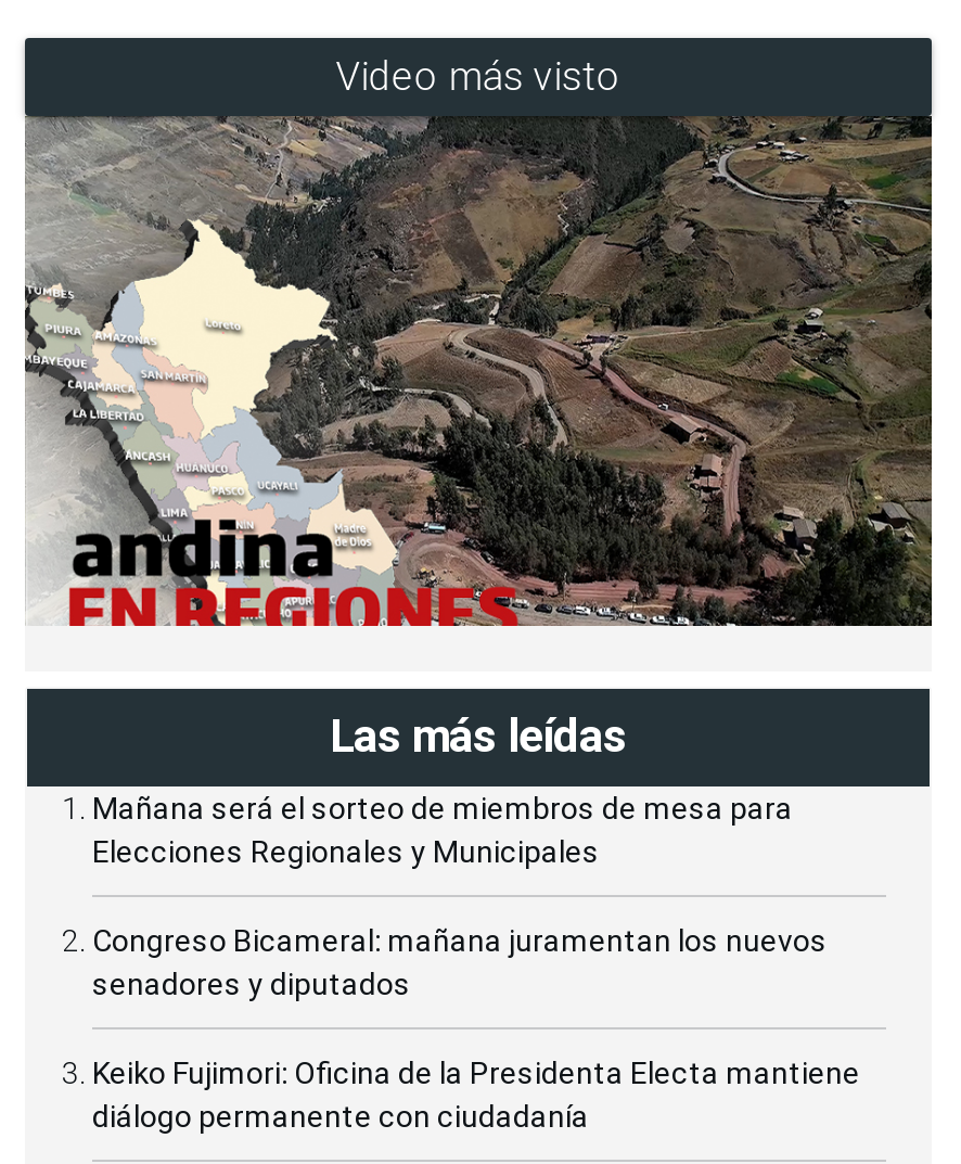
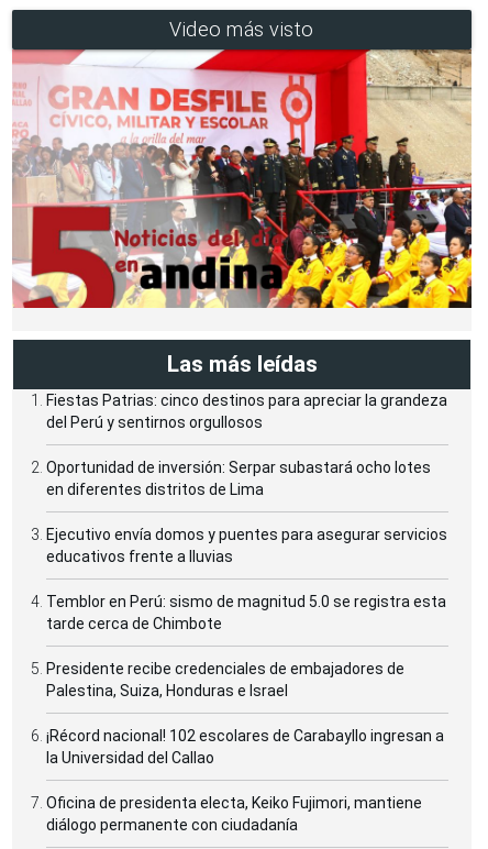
[23,116,934,628] [image] -> [12,48,473,309] [image]
[92,790,860,1090] Mañana será el sorteo de miembros de mesa para | Elecciones Regionales y Municipales | Congreso Bicameral: mañana juramentan los nuevos | senadores y diputados | Keiko Fujimori: Oficina de la Presidenta Electa mantiene -> [46,391,447,811] Fiestas Patrias: cinco destinos para apreciar la grandeza | del Perú y sentirnos orgullosos | Oportunidad de inversión: Serpar subastará ocho lotes | en diferentes distritos de Lima | Ejecutivo envía domos y puentes para asegurar servicios | educativos frente a lluvias | Temblor en Perú: sismo de magnitud 5.0 se registra esta | tarde cerca de Chimbote | Presidente recibe credenciales de embajadores de | Palestina, Suiza, Honduras e Israel | ¡Récord nacional! 102 escolares de Carabayllo ingresan a | la Universidad del Callao | Oficina de presidenta electa, Keiko Fujimori, mantiene

